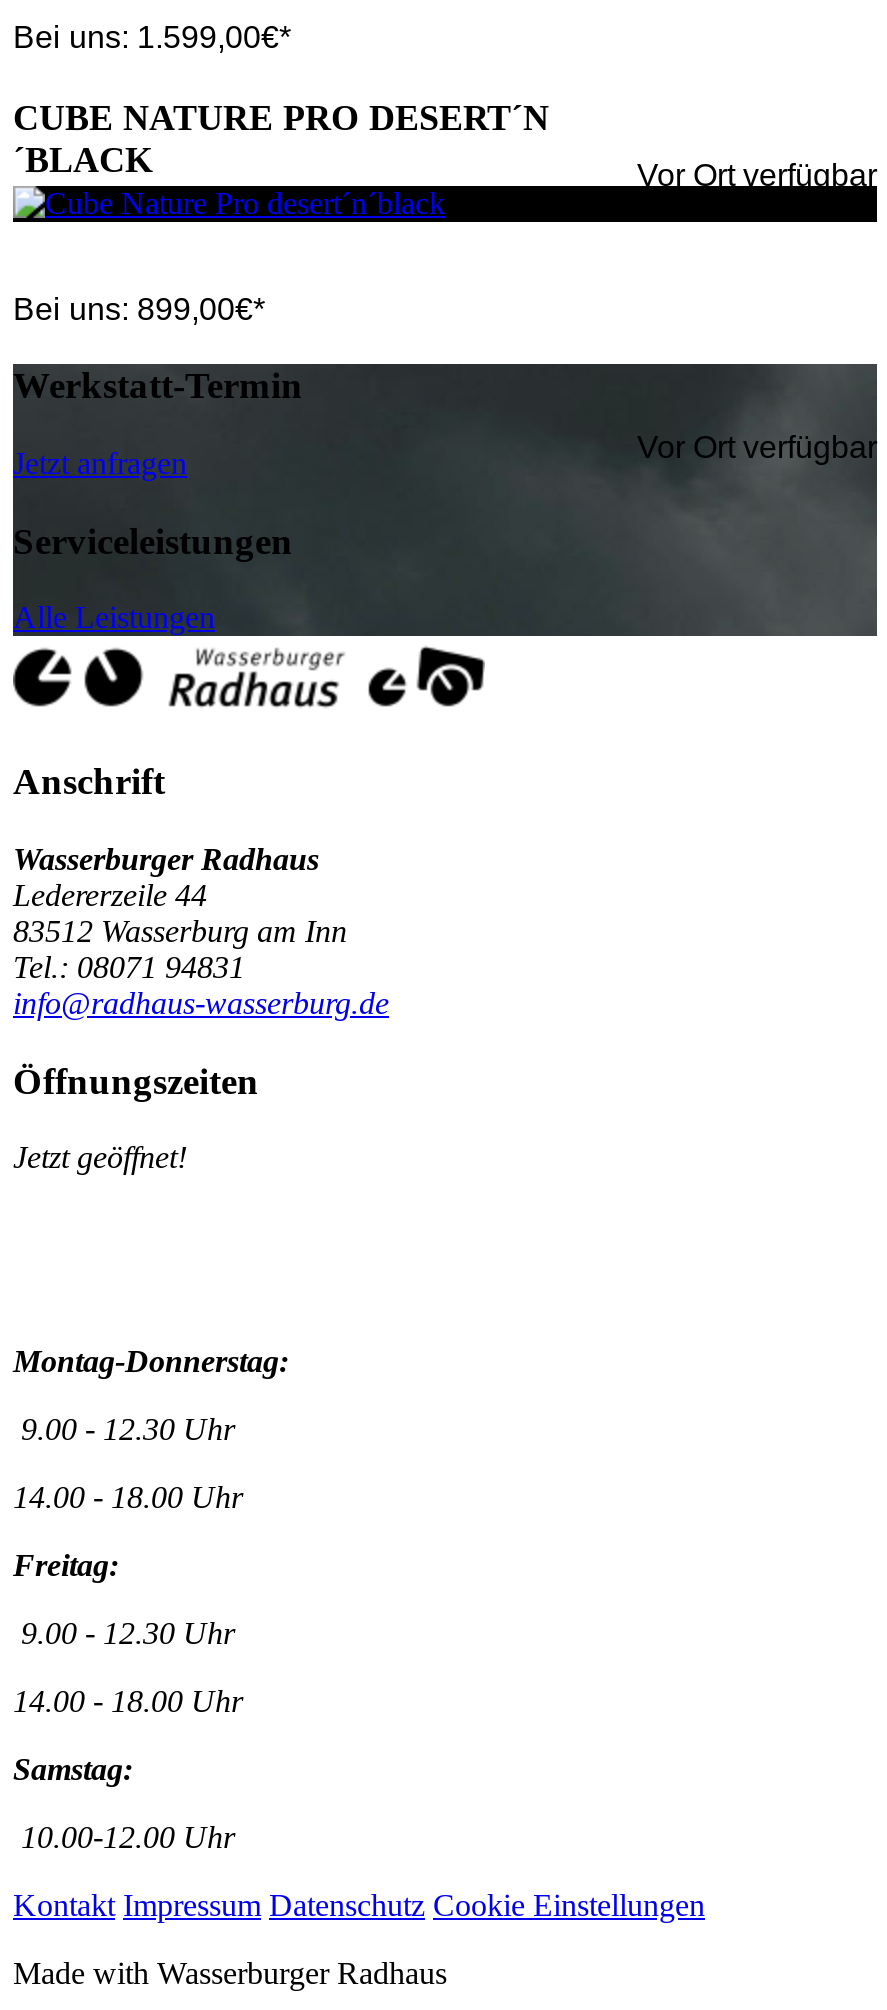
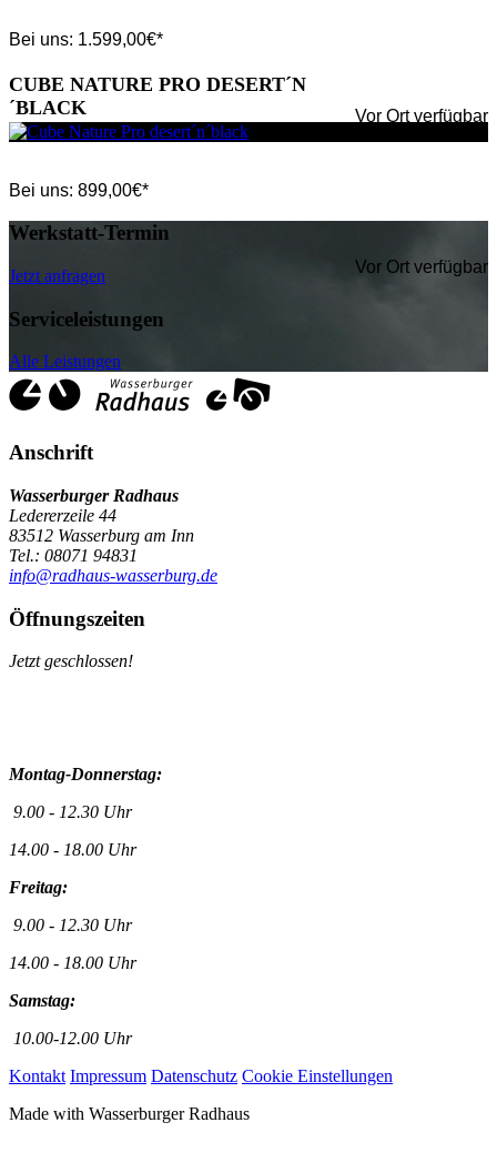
[13,1141,187,1175] Jetzt geöffnet! -> [9,652,133,671] Jetzt geschlossen!

